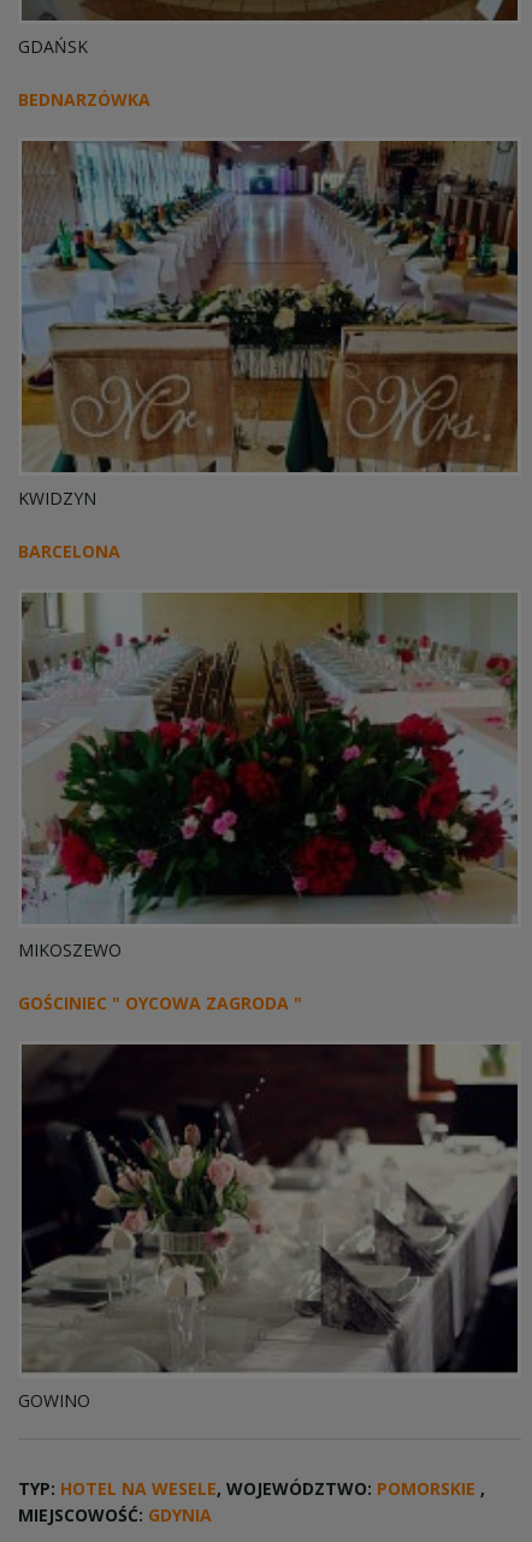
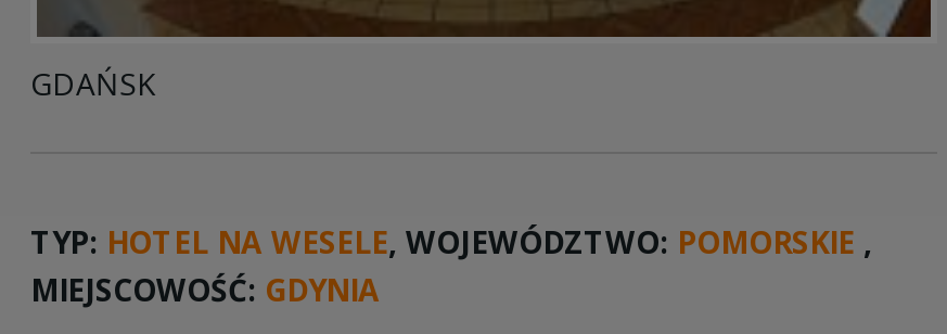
[18,88,150,111] BEDNARZÓWKA -> none
[18,140,519,562] [image] | KWIDZYN | BARCELONA -> none
[18,592,519,1014] [image] | MIKOSZEWO | GOŚCINIEC " OYCOWA ZAGRODA " -> none
[18,1043,519,1412] [image] | GOWINO -> none

